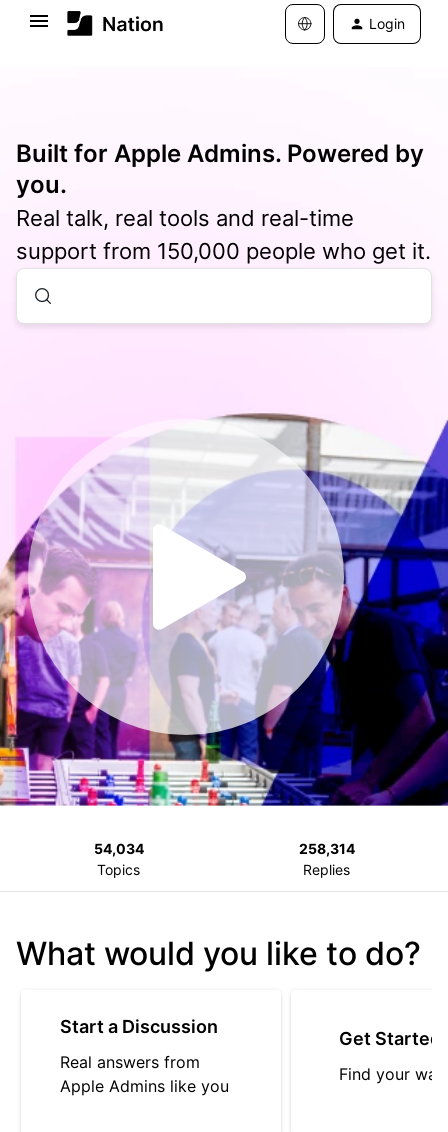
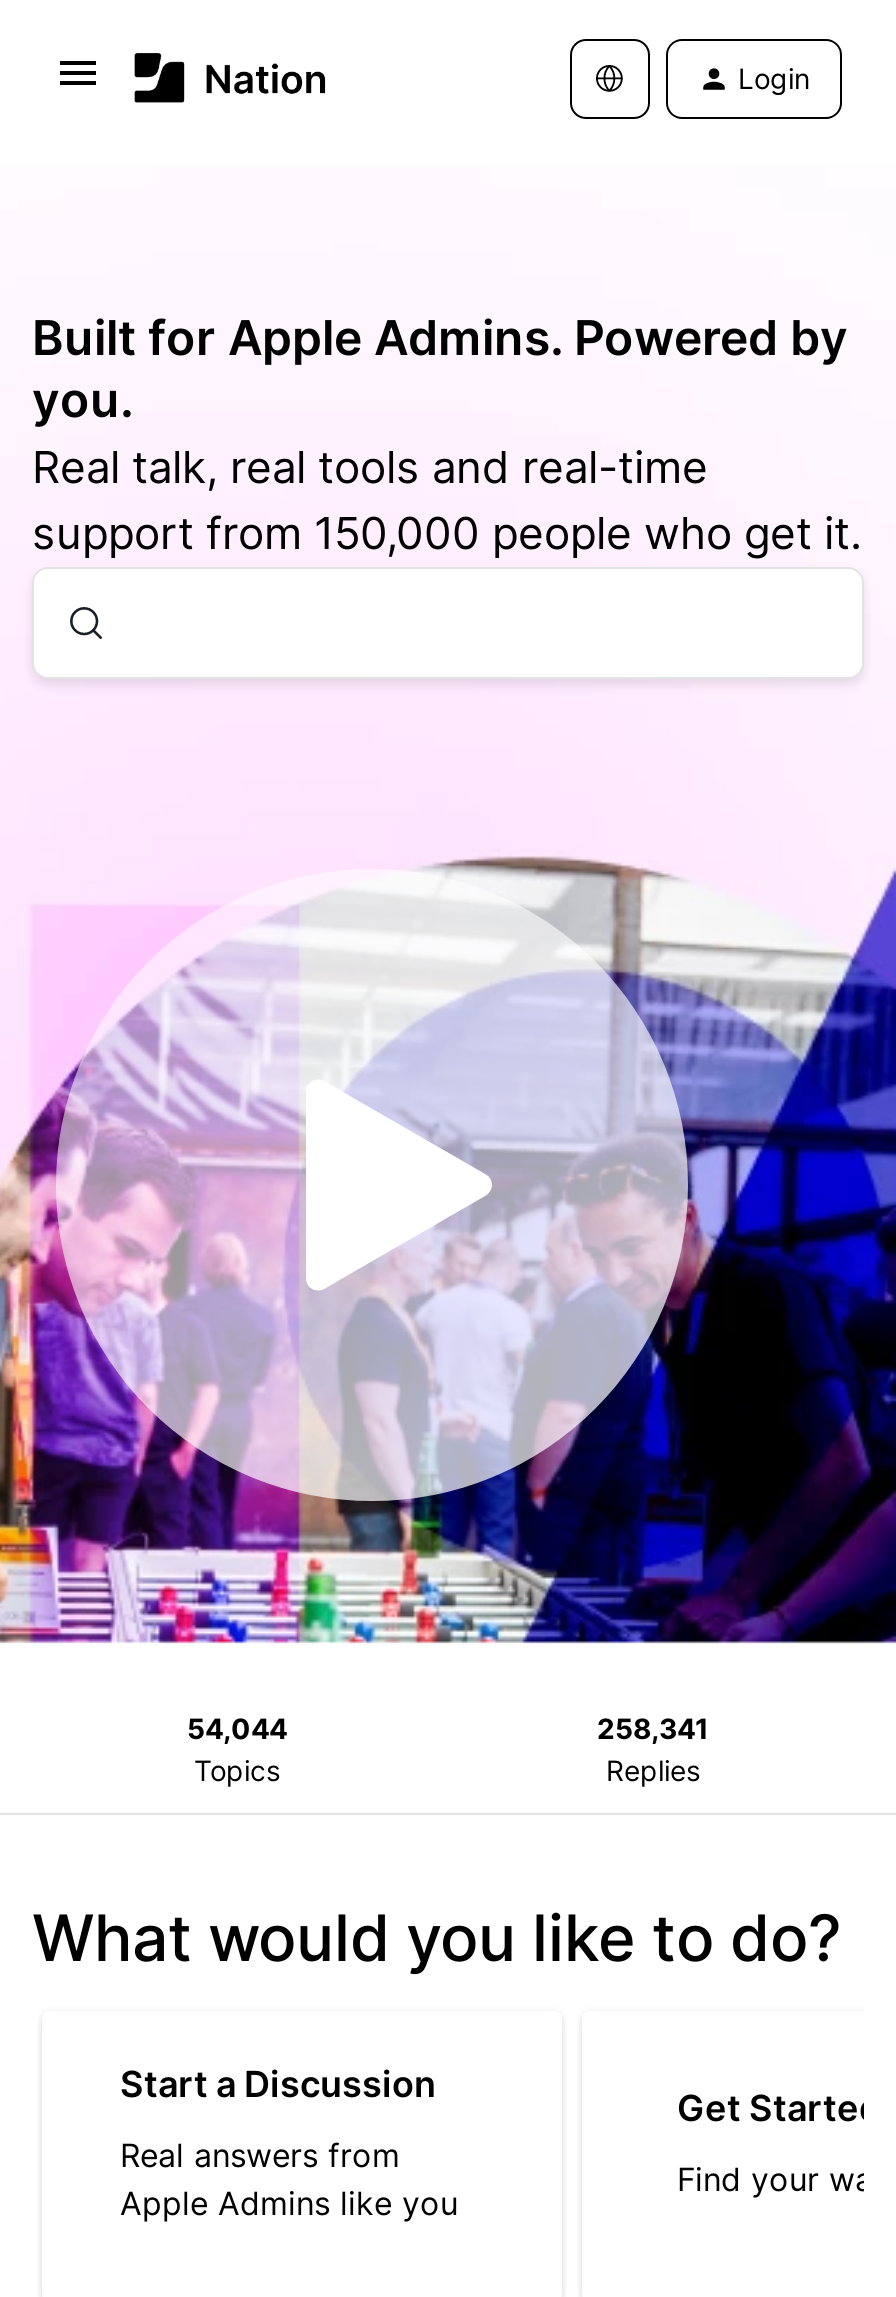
[93,840,143,857] 54,034 -> [187,1711,287,1745] 54,044
[298,840,354,857] 258,314 -> [597,1711,709,1745] 258,341

